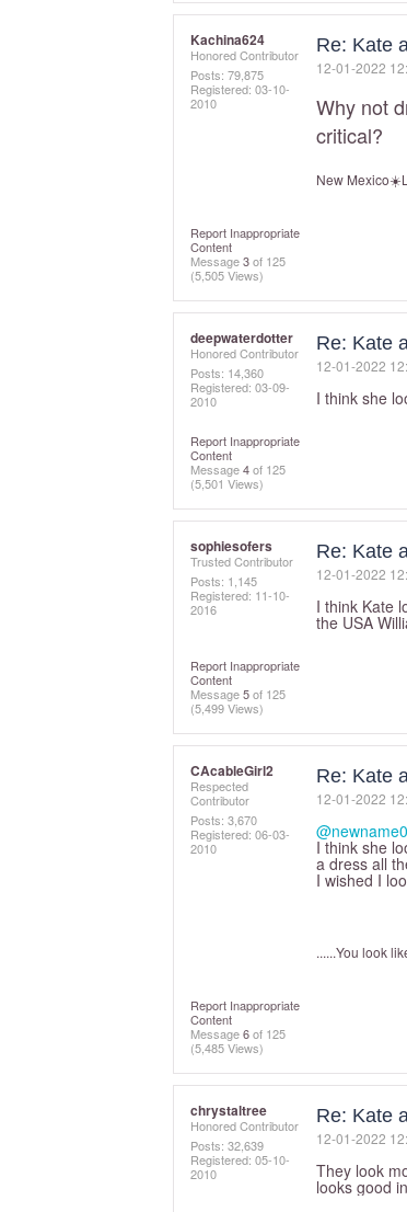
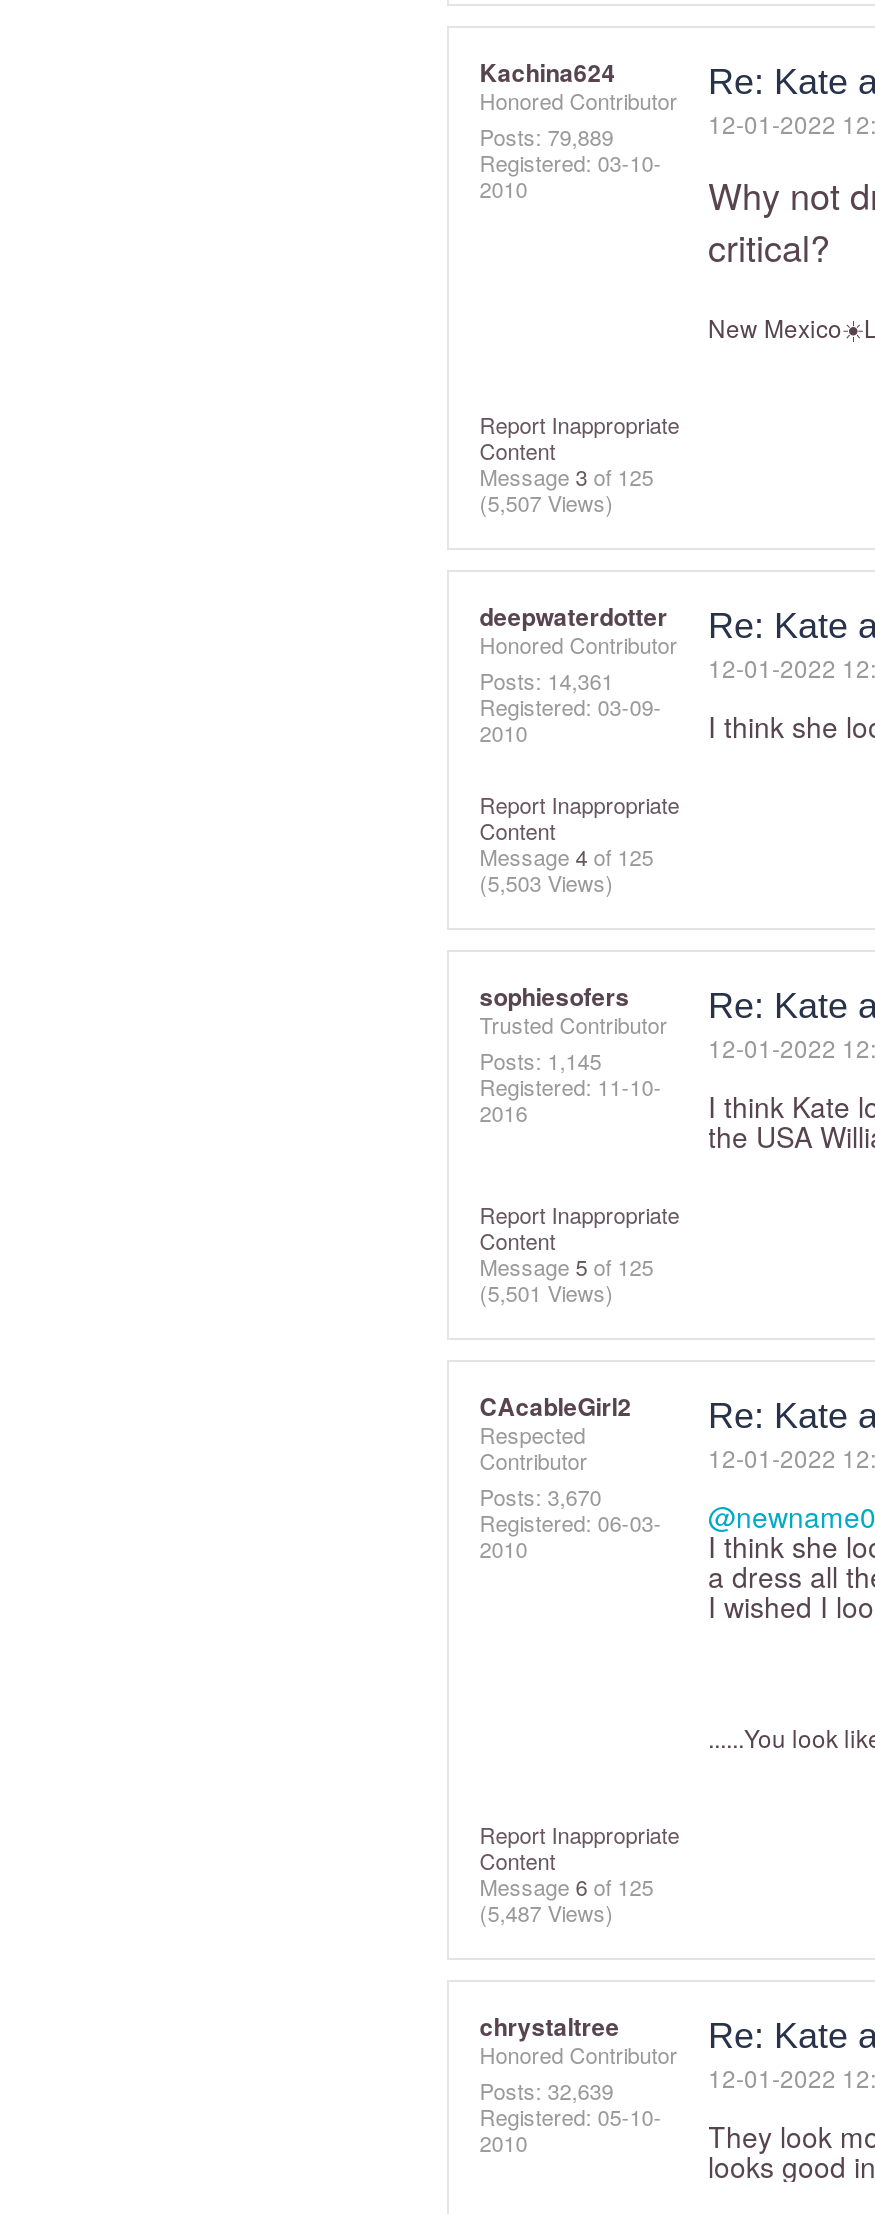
[191,65,264,83] Posts: 79,875 -> [479,119,613,151] Posts: 79,889
[191,266,264,283] (5,505 Views) -> [479,485,613,517] (5,507 Views)
[191,363,264,381] Posts: 14,360 -> [479,663,613,695] Posts: 14,361
[191,474,264,491] (5,501 Views) -> [479,865,613,897] (5,503 Views)
[191,699,264,716] (5,499 Views) -> [479,1275,613,1307] (5,501 Views)
[191,1038,264,1056] (5,485 Views) -> [479,1895,613,1927] (5,487 Views)

